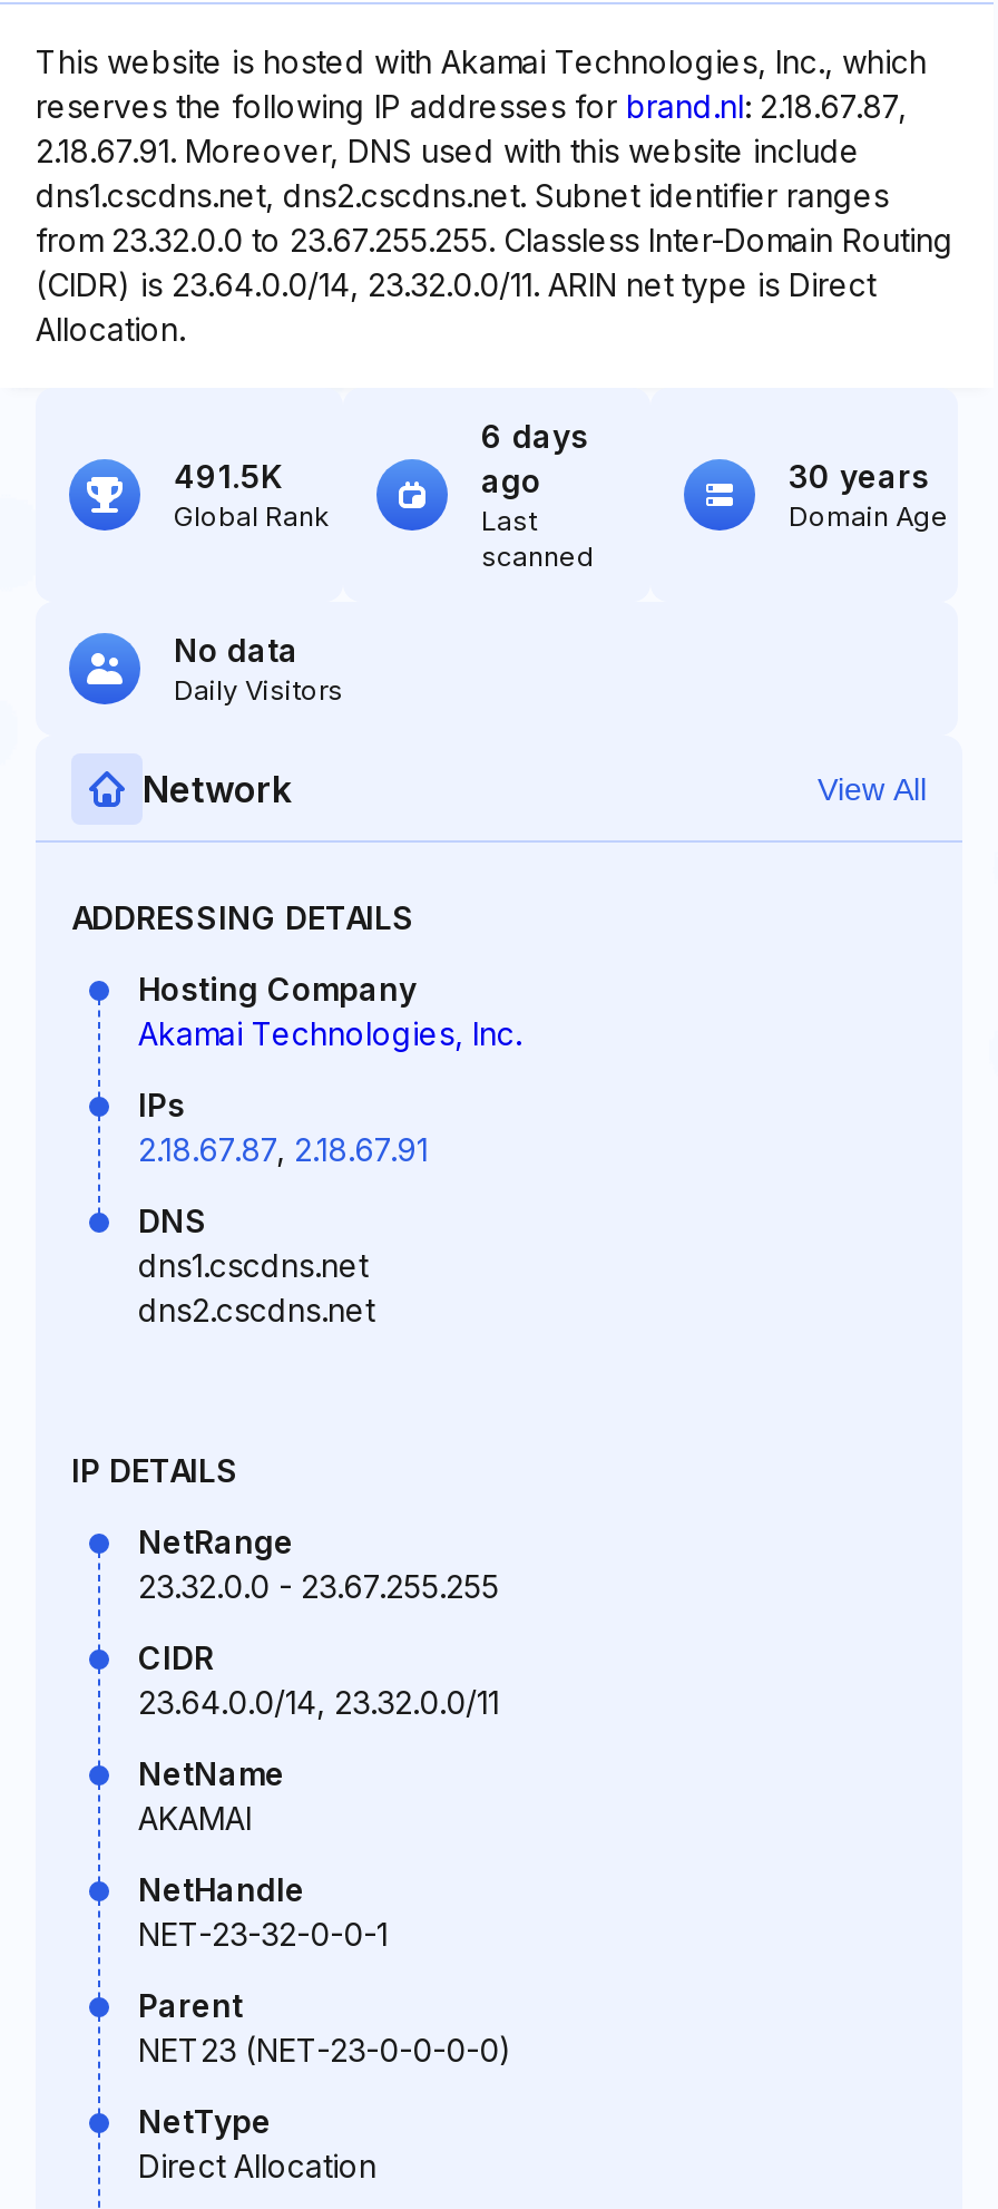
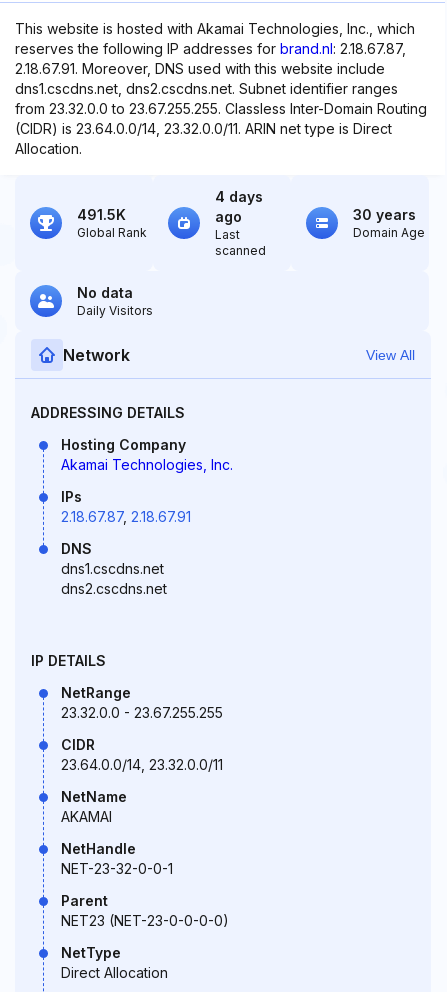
[481,417,588,455] 6 days -> [215,188,263,205] 4 days

